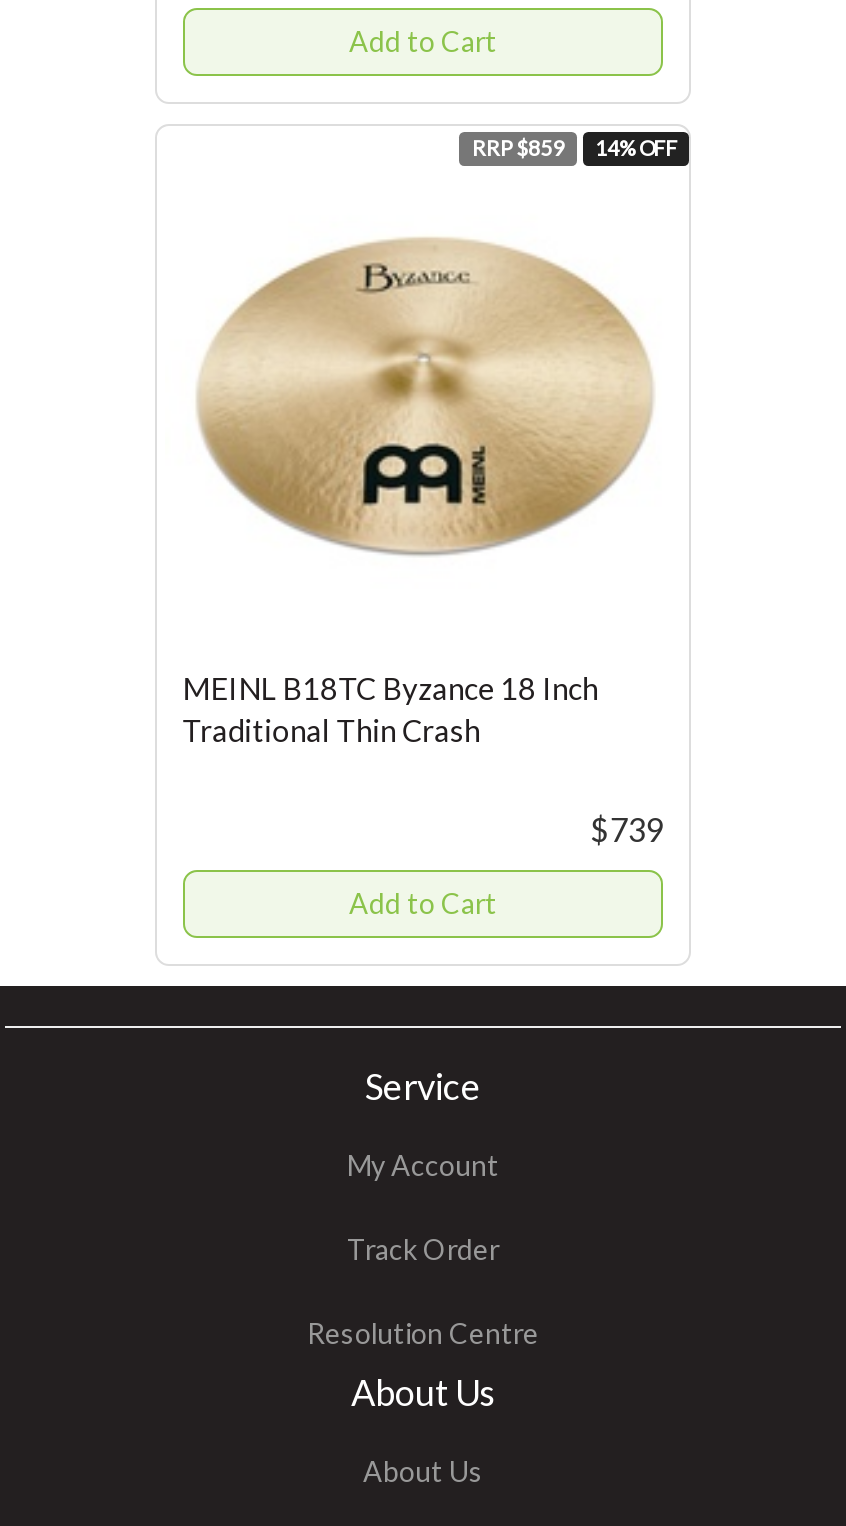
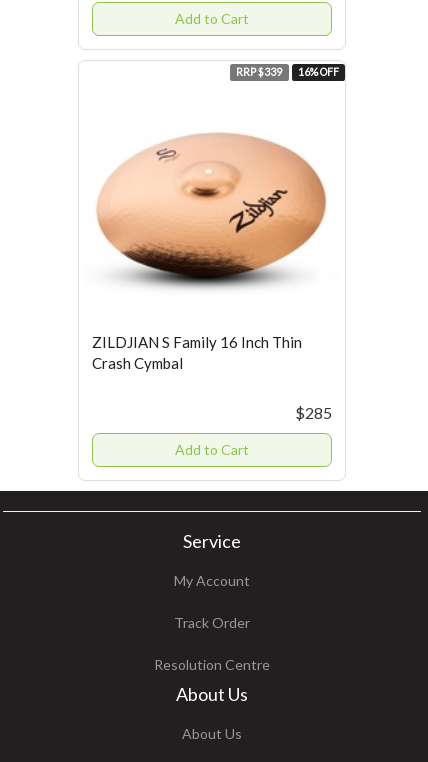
[472,135,564,159] RRP $859 -> [236,66,282,78] RRP $339
[595,135,677,159] 14% OFF -> [298,66,339,78] 16% OFF
[193,236,653,580] [image] -> [96,117,326,289] [image]
[182,671,598,749] MEINL B18TC Byzance 18 Inch | Traditional Thin Crash -> [92,333,302,372] ZILDJIAN S Family 16 Inch Thin | Crash Cymbal
[590,811,664,849] $739 -> [295,403,332,422] $285

